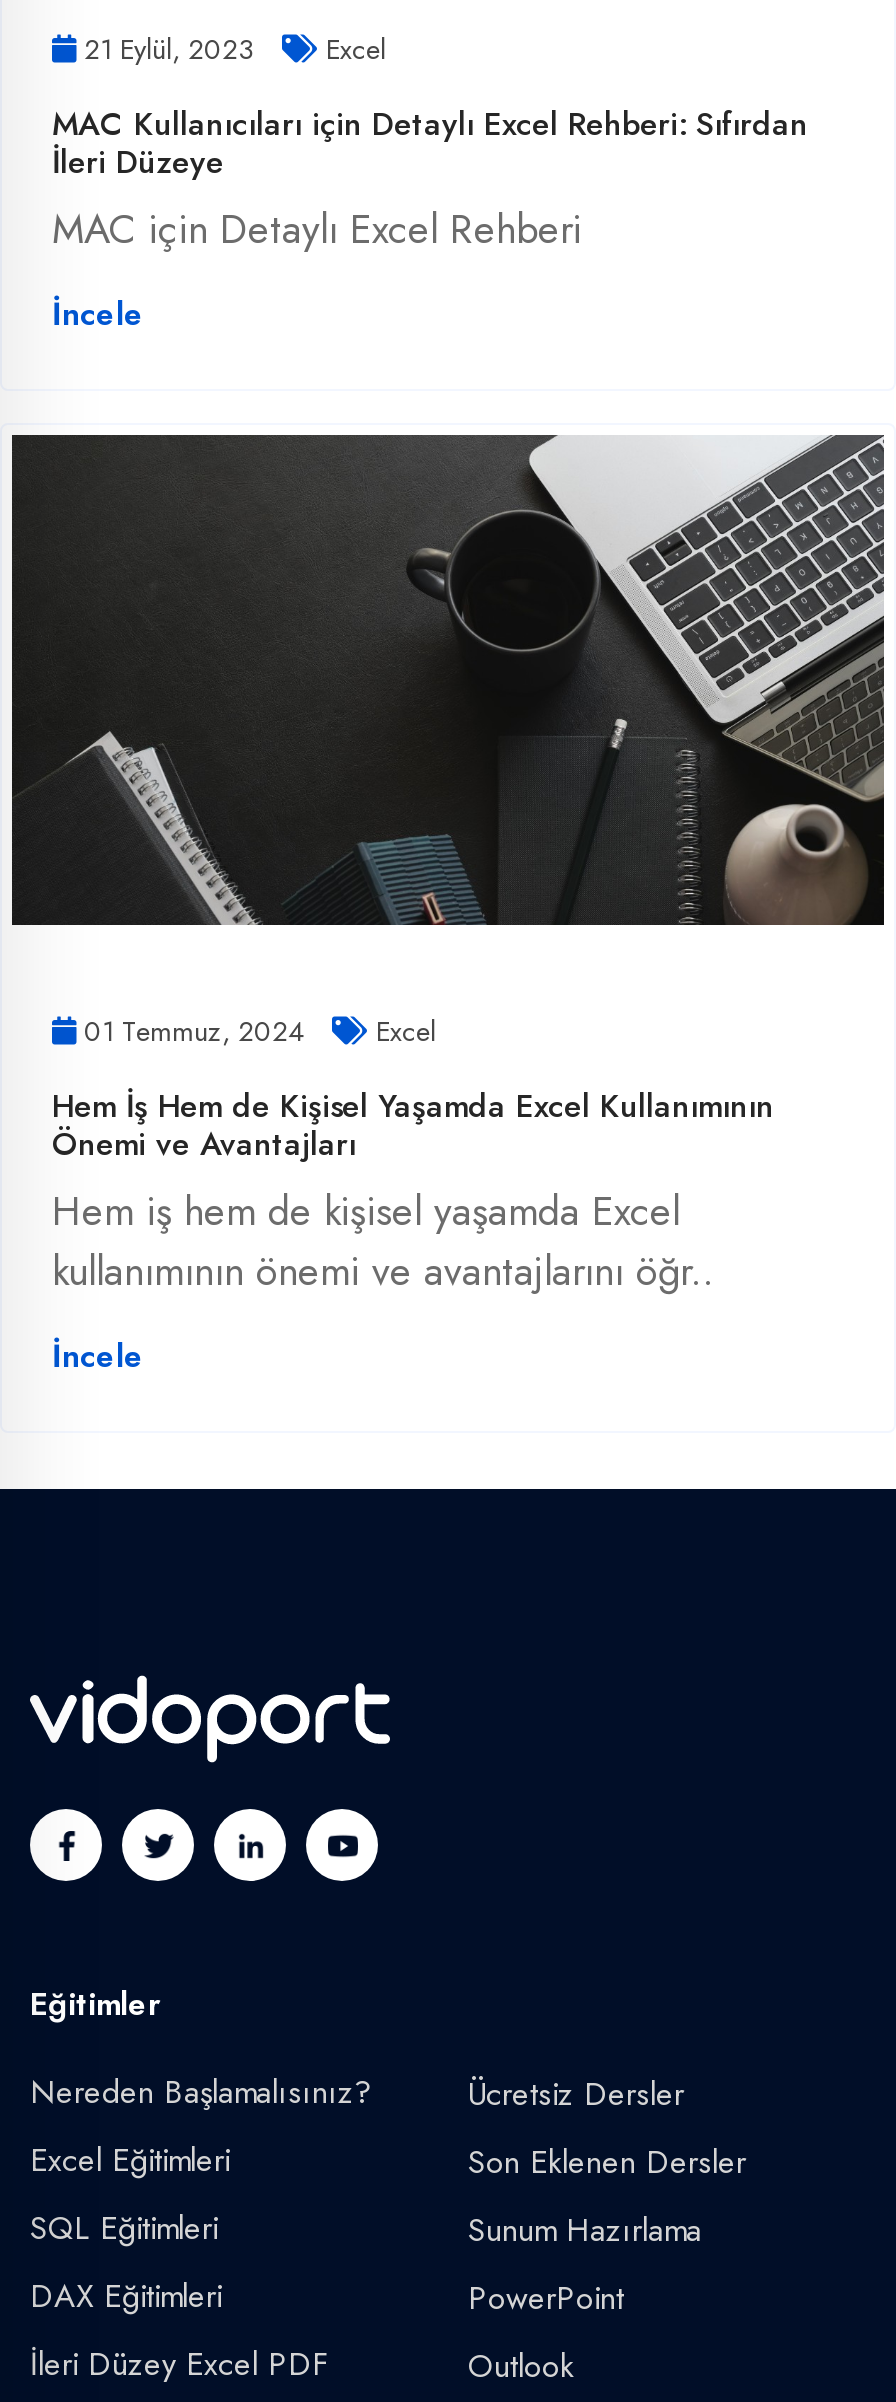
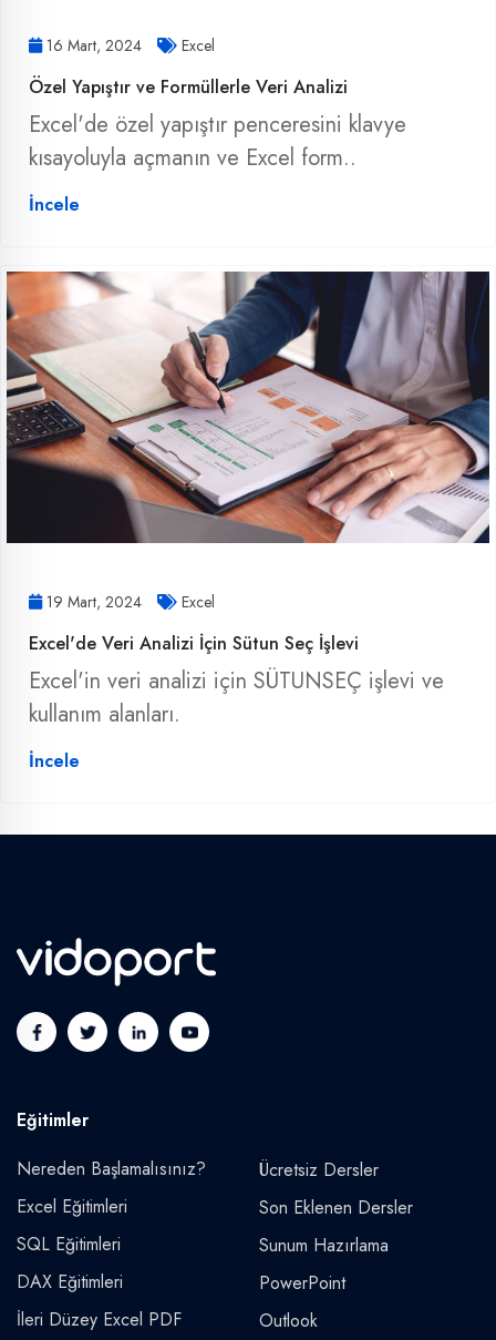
[76,29,386,69] 21 Eylül, 2023 Excel -> [42,34,215,56] 16 Mart, 2024 Excel
[52,101,808,259] MAC Kullanıcıları için Detaylı Excel Rehberi: Sıfırdan | İleri Düzeye | MAC için Detaylı Excel Rehberi -> [29,74,406,174] Özel Yapıştır ve Formüllerle Veri Analizi | Excel'de özel yapıştır penceresini klavye | kısayoluyla açmanın ve Excel form..
[10,433,886,927] [image] -> [6,270,490,544] [image]
[76,1012,436,1052] 01 Temmuz, 2024 Excel -> [42,591,215,613] 19 Mart, 2024 Excel
[52,1084,774,1302] Hem İş Hem de Kişisel Yaşamda Excel Kullanımının | Önemi ve Avantajları | Hem iş hem de kişisel yaşamda Excel | kullanımının önemi ve avantajlarını öğr.. -> [29,631,444,730] Excel'de Veri Analizi İçin Sütun Seç İşlevi | Excel'in veri analizi için SÜTUNSEÇ işlevi ve | kullanım alanları.

